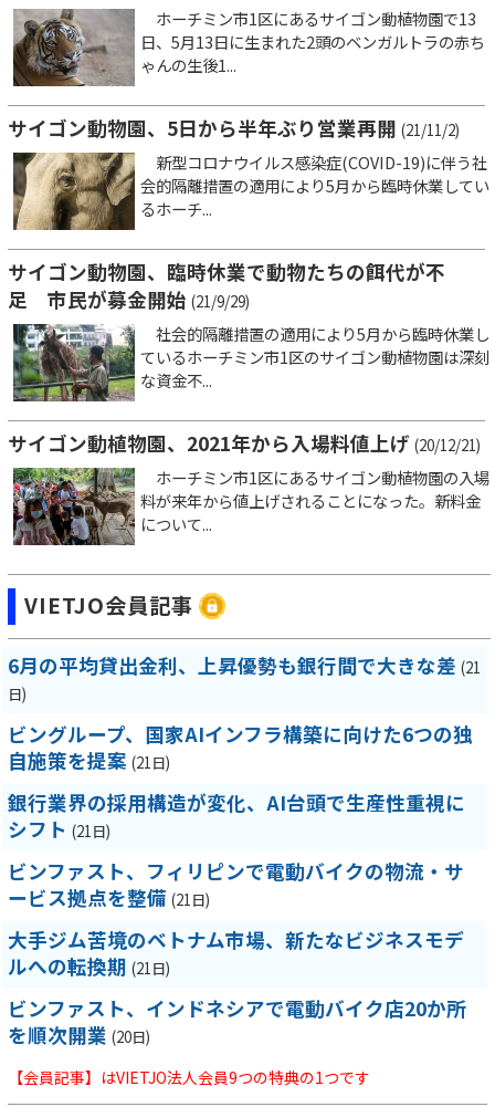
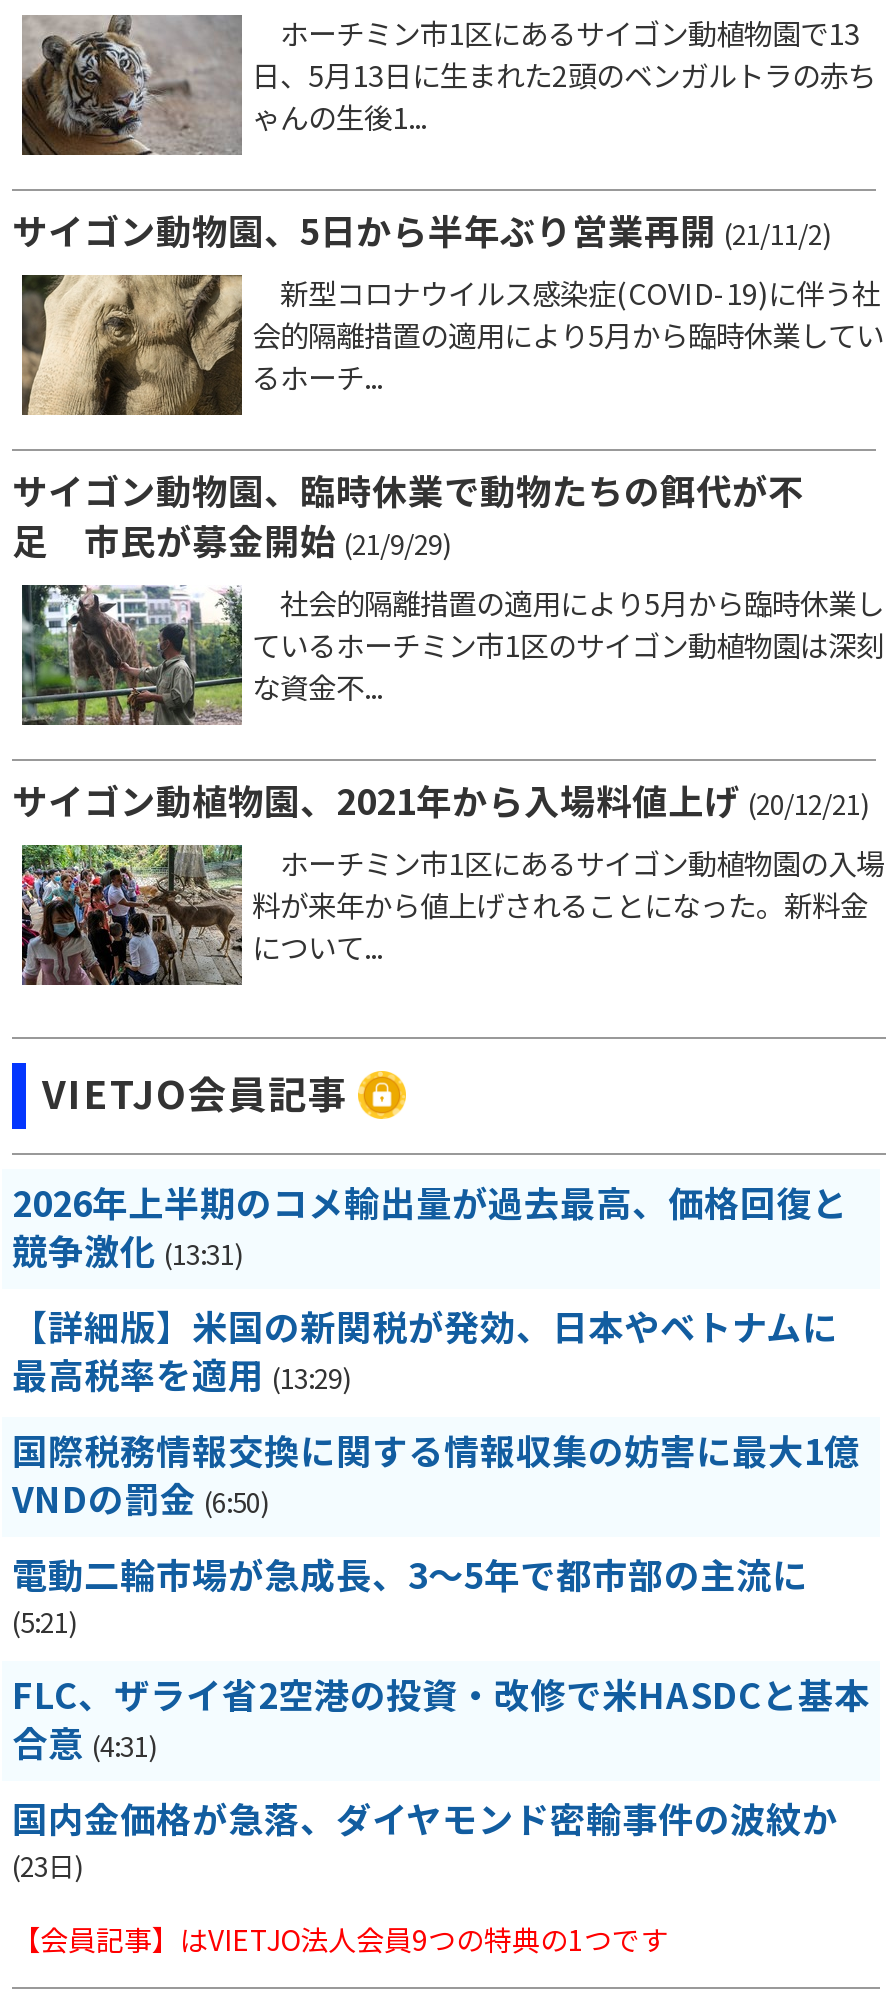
[8,651,481,704] 6月の平均貸出金利、上昇優勢も銀行間で大きな差 (21 | 日) -> [12,1176,848,1274] 2026年上半期のコメ輸出量が過去最高、価格回復と | 競争激化 (13:31)
[8,719,473,774] ビングループ、国家AIインフラ構築に向けた6つの独 | 自施策を提案 (21日) -> [12,1300,838,1398] 【詳細版】米国の新関税が発効、日本やベトナムに | 最高税率を適用 (13:29)
[8,788,465,842] 銀行業界の採用構造が変化、AI台頭で生産性重視に | シフト (21日) -> [12,1424,860,1522] 国際税務情報交換に関する情報収集の妨害に最大1億 | VNDの罰金 (6:50)
[8,857,464,911] ビンファスト、フィリピンで電動バイクの物流・サ | ービス拠点を整備 (21日) -> [12,1548,808,1640] 電動二輪市場が急成長、3～5年で都市部の主流に | (5:21)
[8,925,464,979] 大手ジム苦境のベトナム市場、新たなビジネスモデ | ルへの転換期 (21日) -> [12,1668,870,1766] FLC、ザライ省2空港の投資・改修で米HASDCと基本 | 合意 (4:31)
[8,994,466,1048] ビンファスト、インドネシアで電動バイク店20か所 | を順次開業 (20日) -> [12,1792,838,1884] 国内金価格が急落、ダイヤモンド密輸事件の波紋か | (23日)

